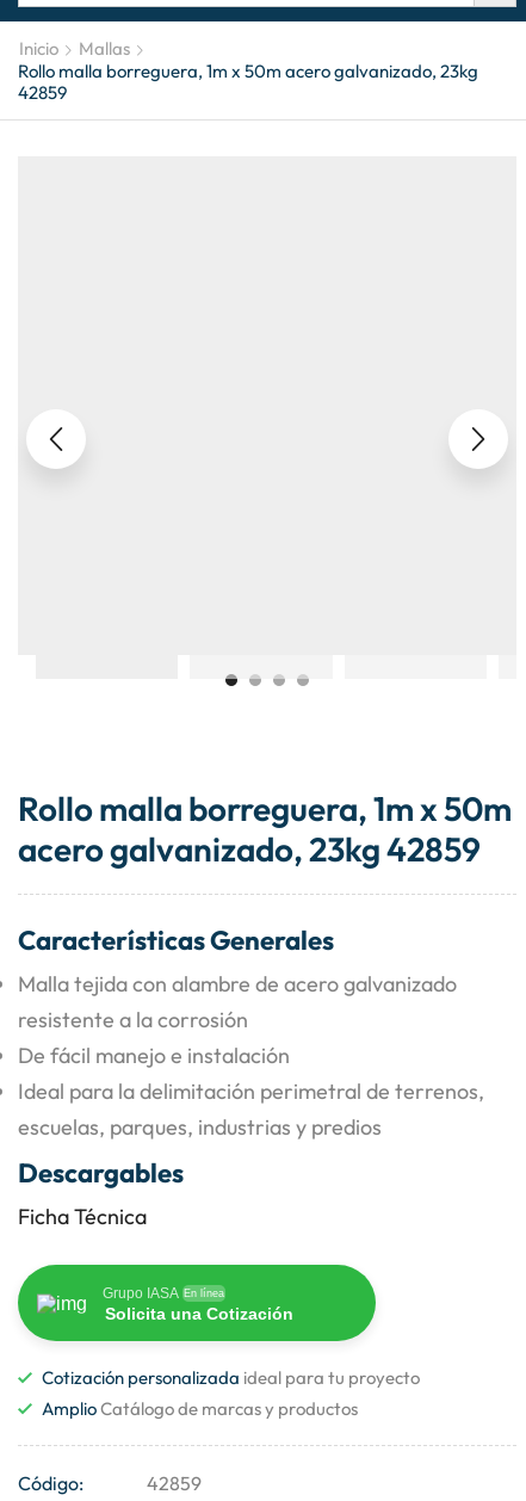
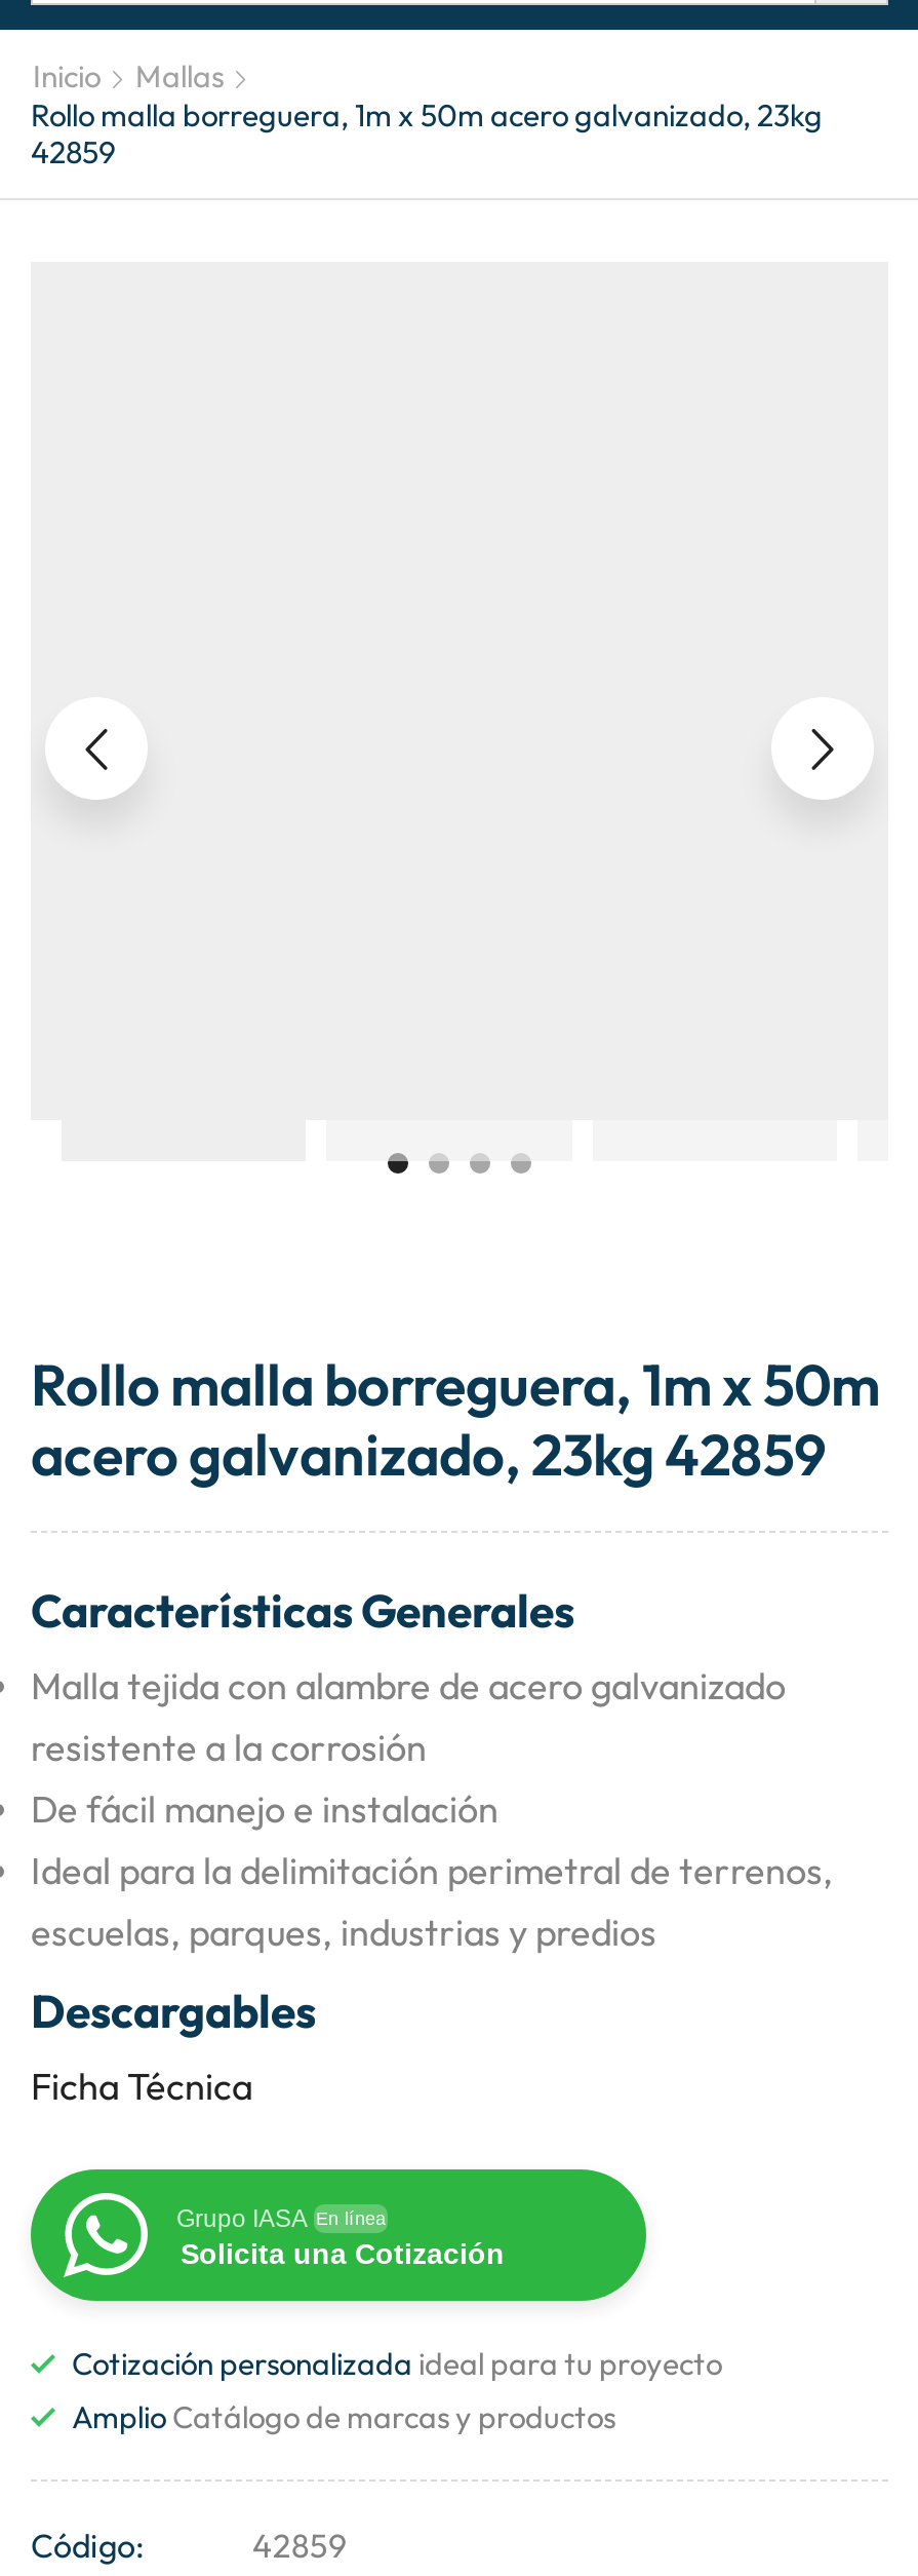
[37,1278,86,1327] [image] -> [62,2190,148,2278] [image]

